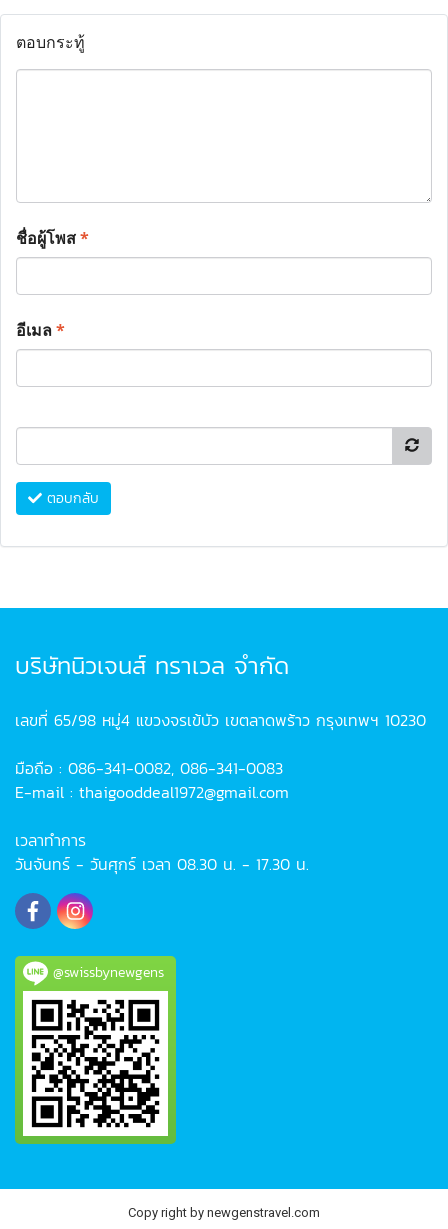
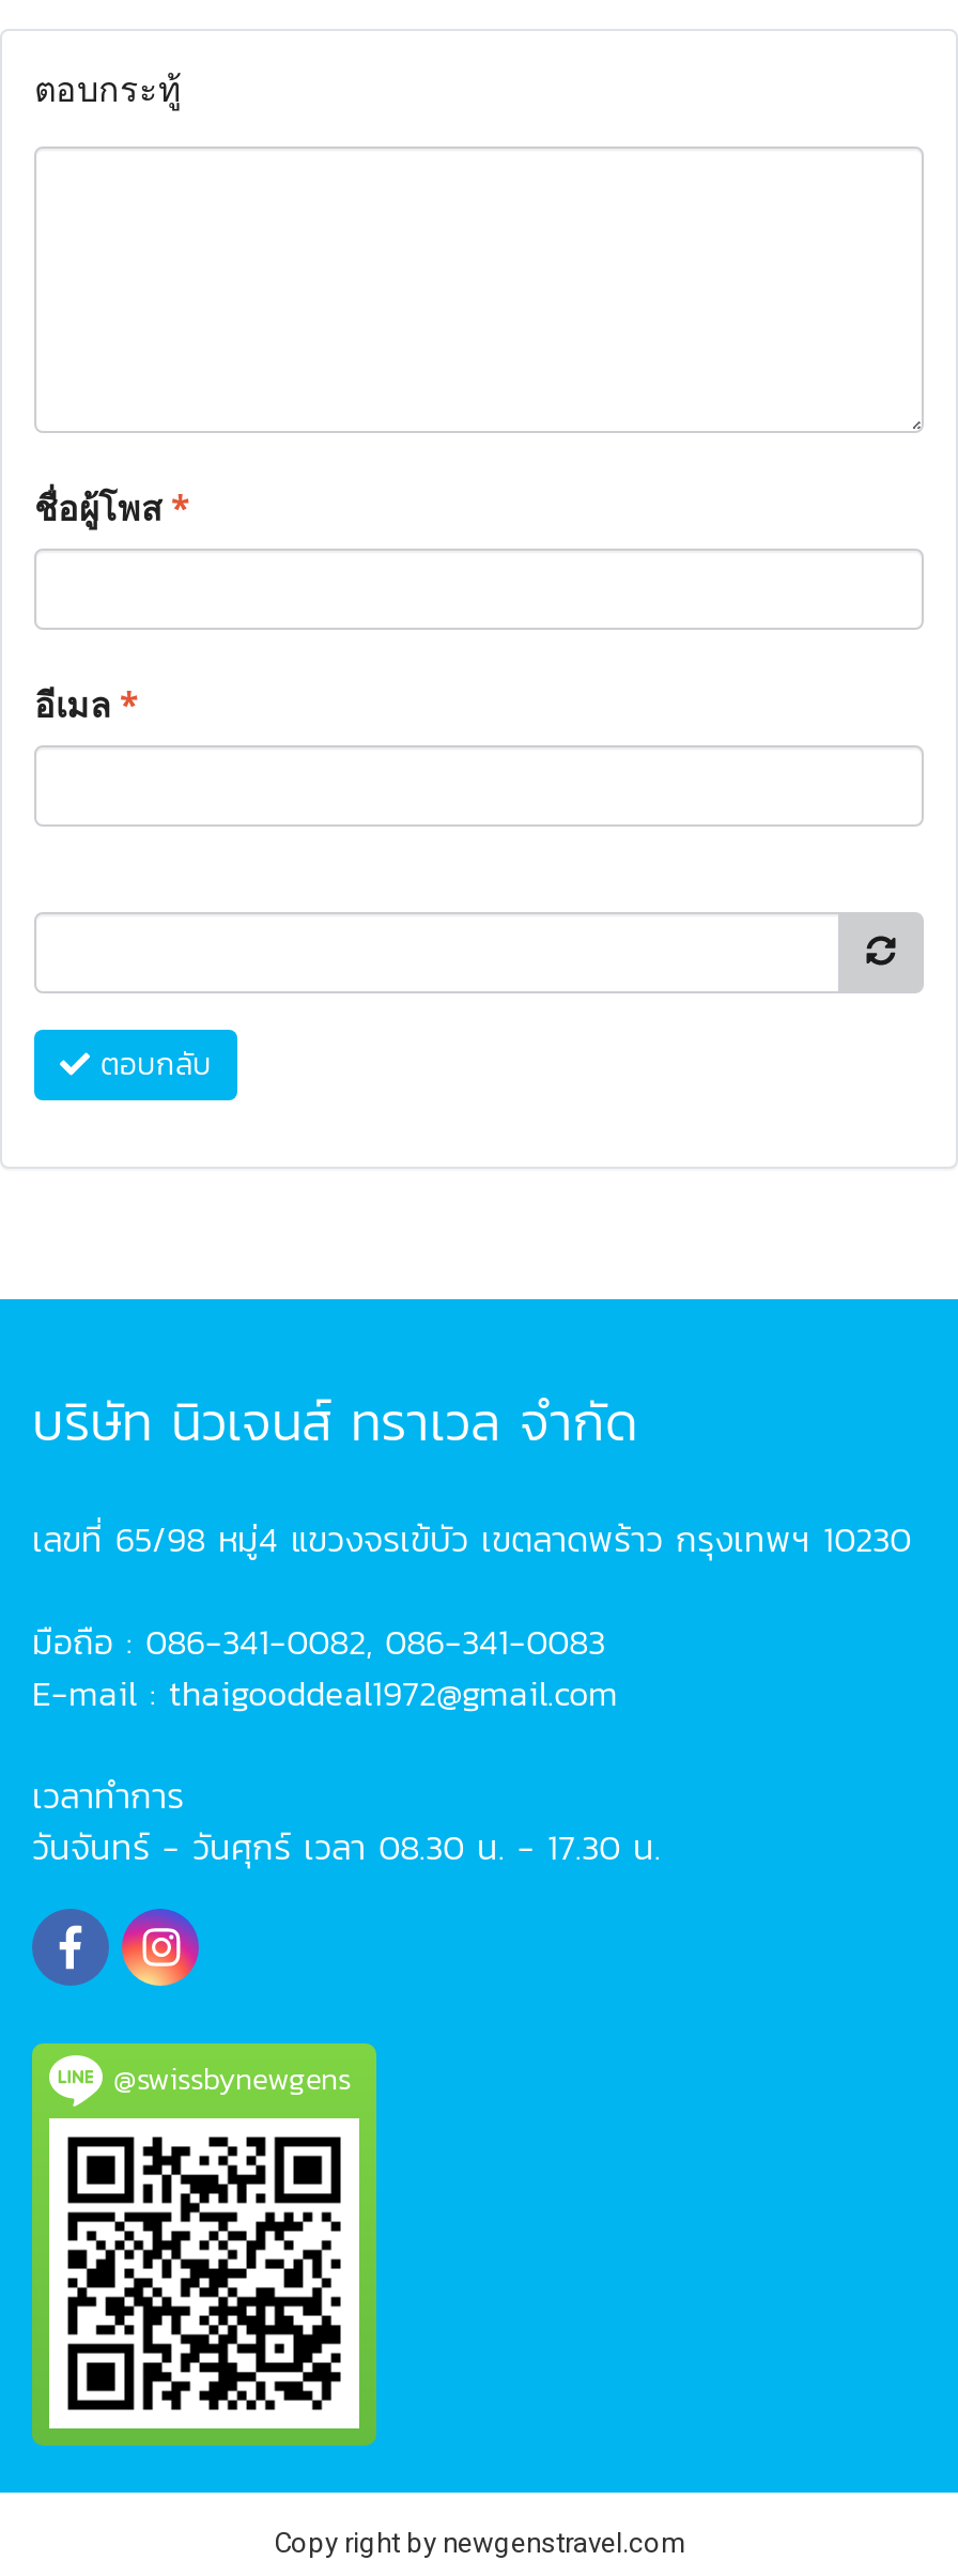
[15,648,289,683] บริษัทนิวเจนส์ ทราเวล จำกัด -> [32,1385,637,1460] บริษัท นิวเจนส์ ทราเวล จำกัด

